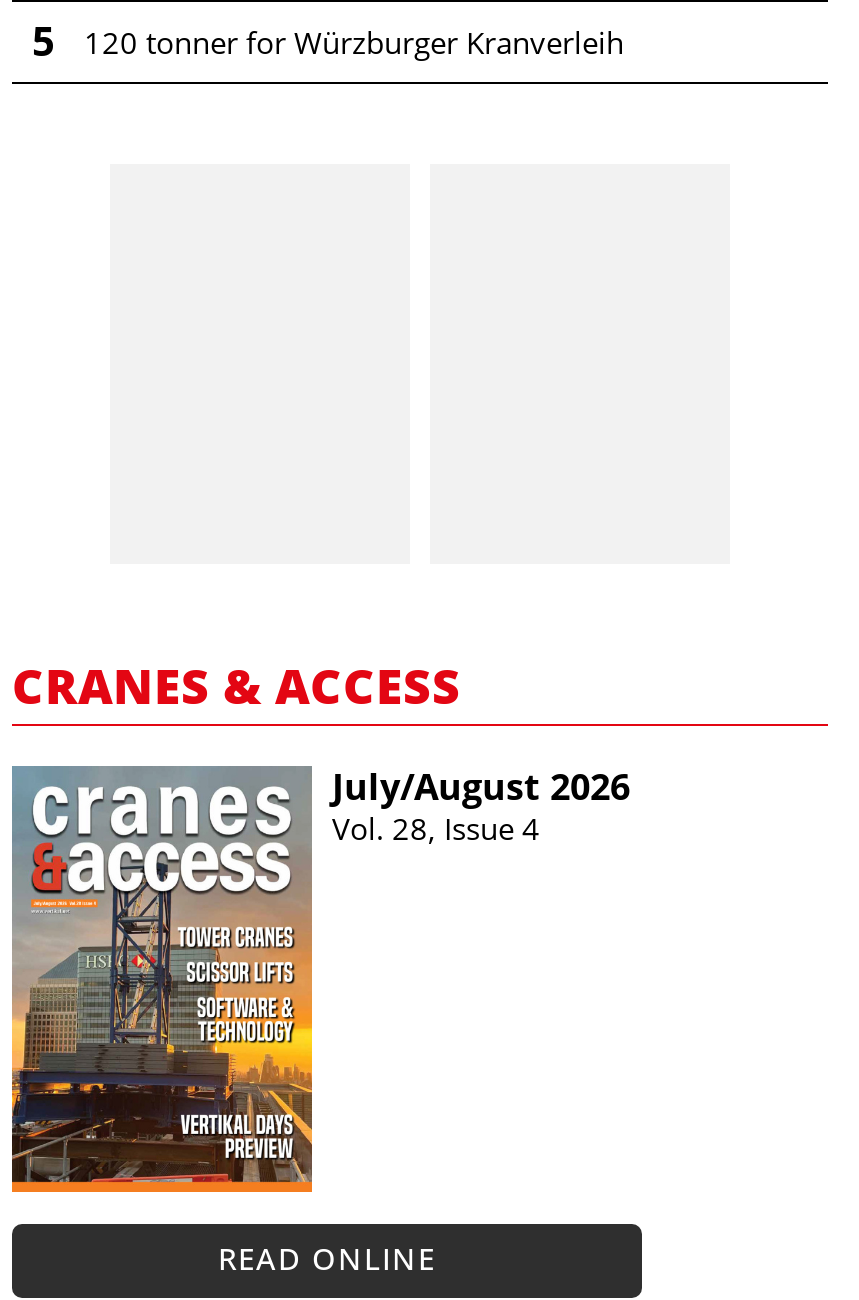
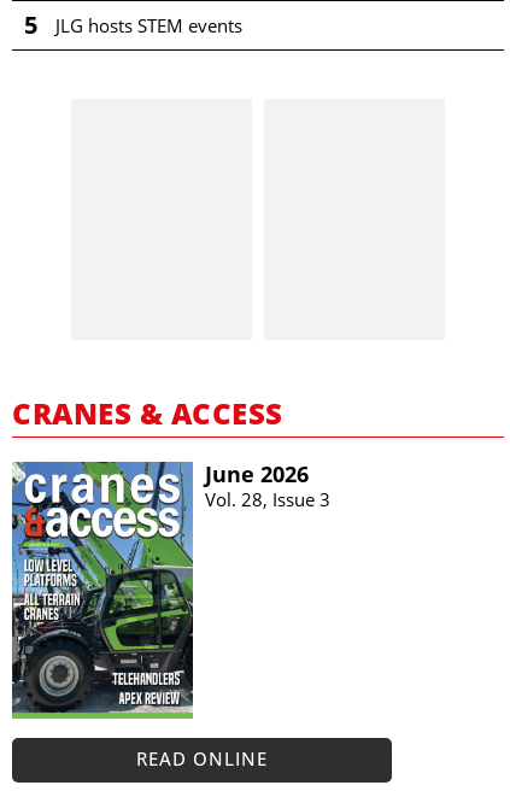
[84,22,624,62] 120 tonner for Würzburger Kranverleih -> [55,14,242,38] JLG hosts STEM events
[10,762,630,1194] [image] | July/August 2026 | Vol. 28, Issue 4 -> [11,460,330,720] [image] | June 2026 | Vol. 28, Issue 3

